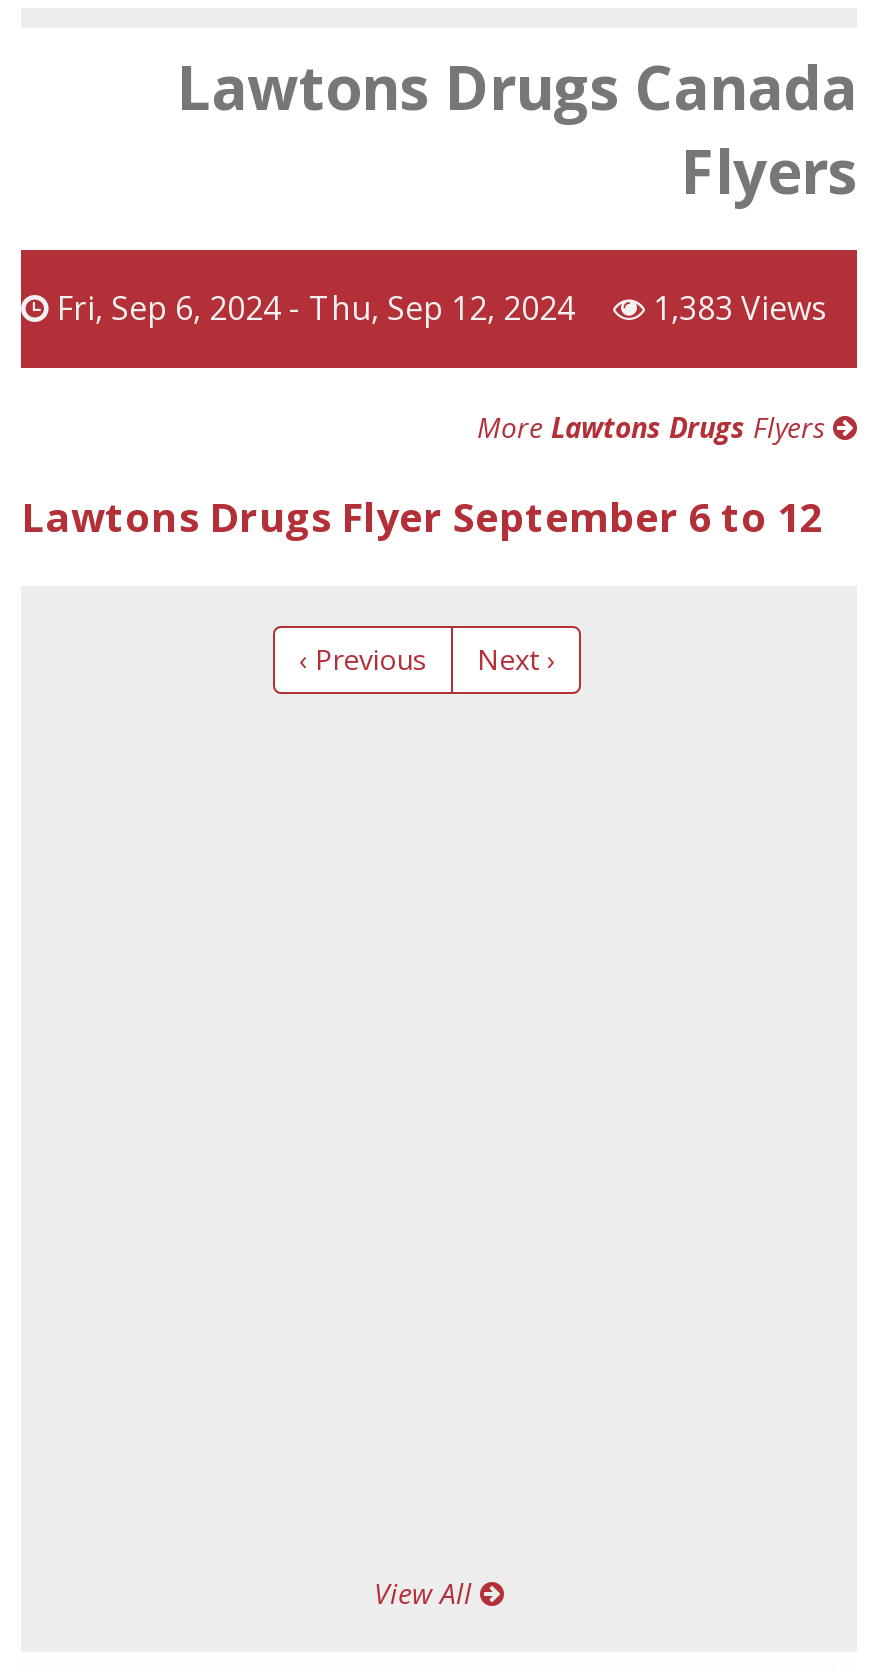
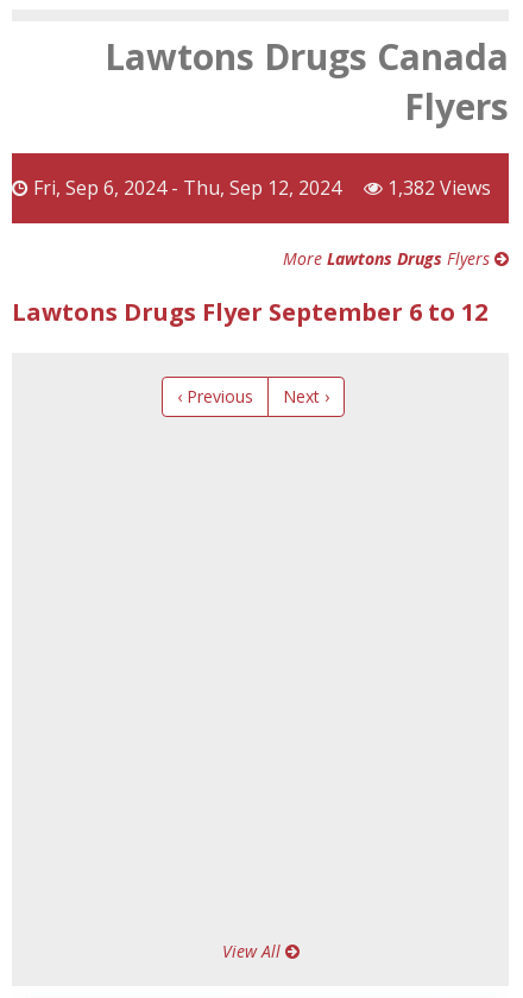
[49,286,827,330] Fri, Sep 6, 2024 - Thu, Sep 12, 2024 1,383 Views -> [29,175,491,201] Fri, Sep 6, 2024 - Thu, Sep 12, 2024 1,382 Views

